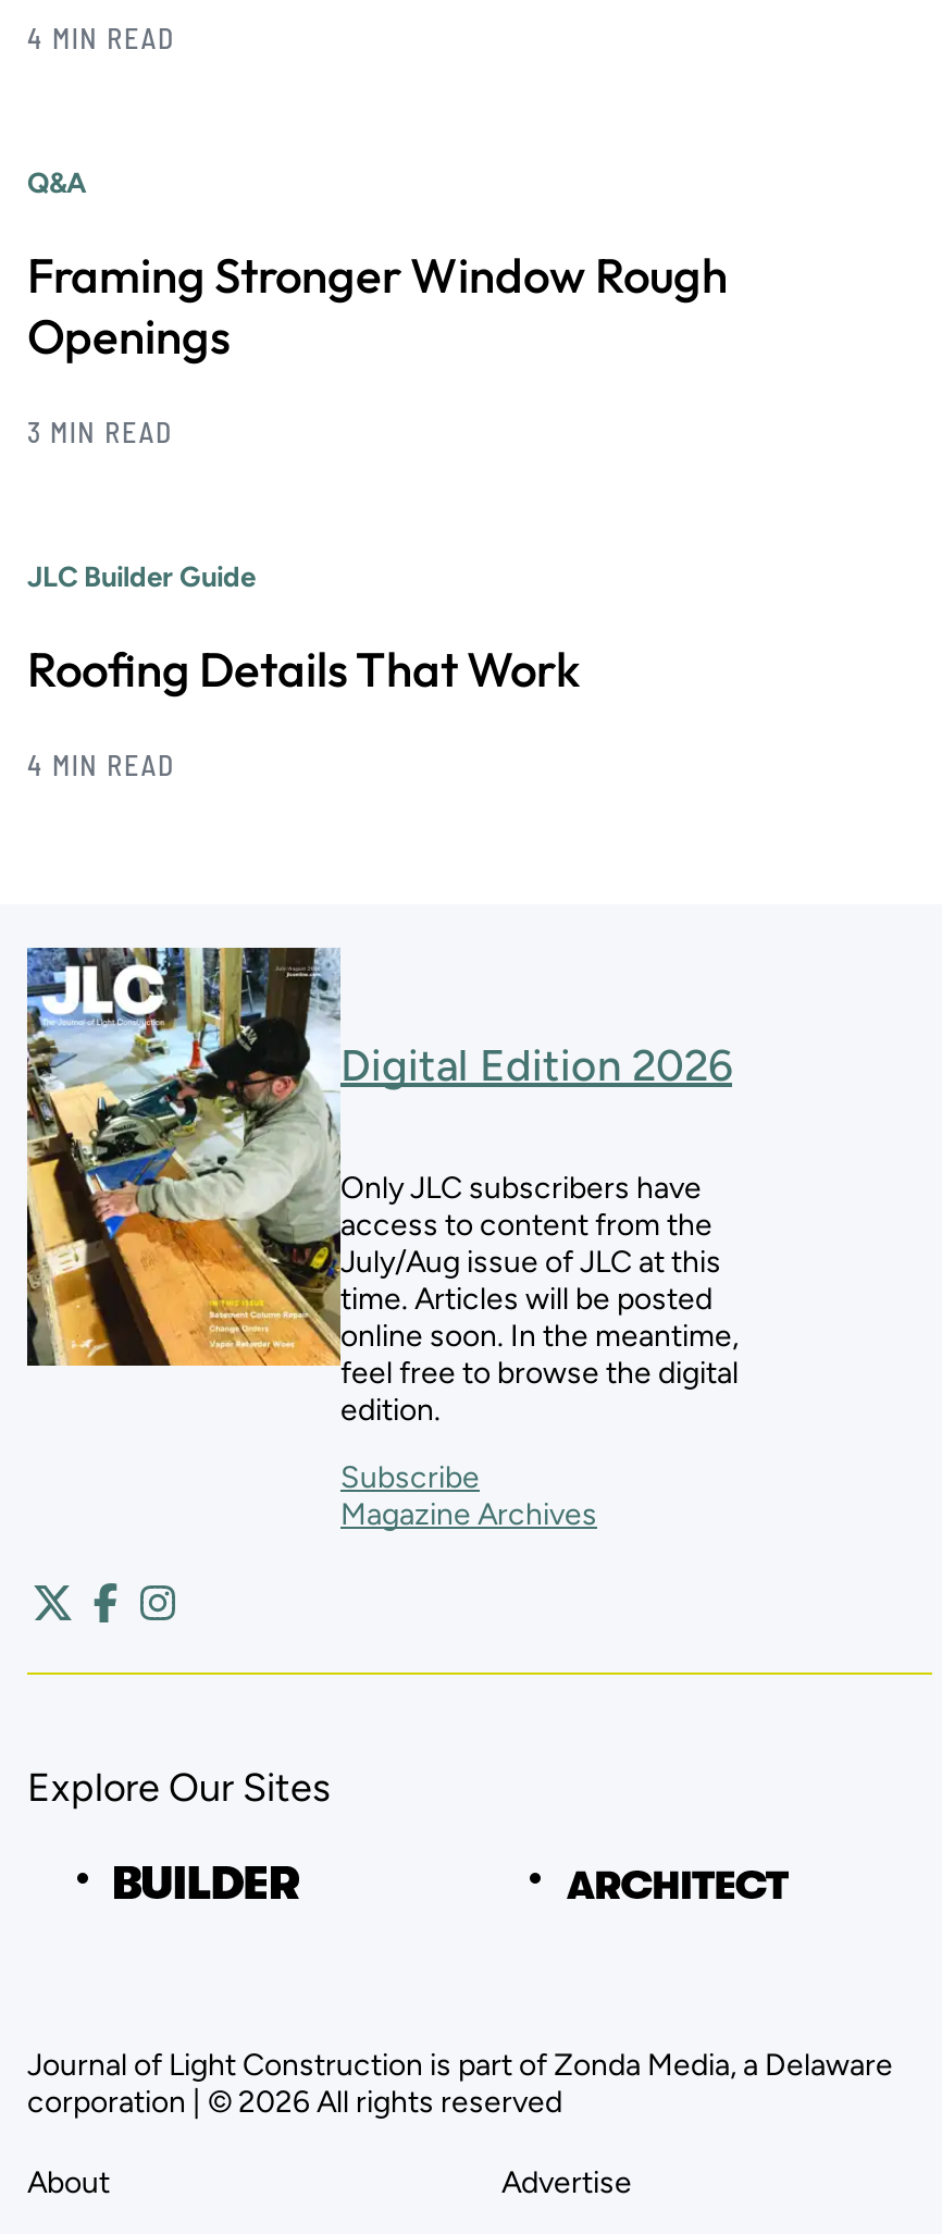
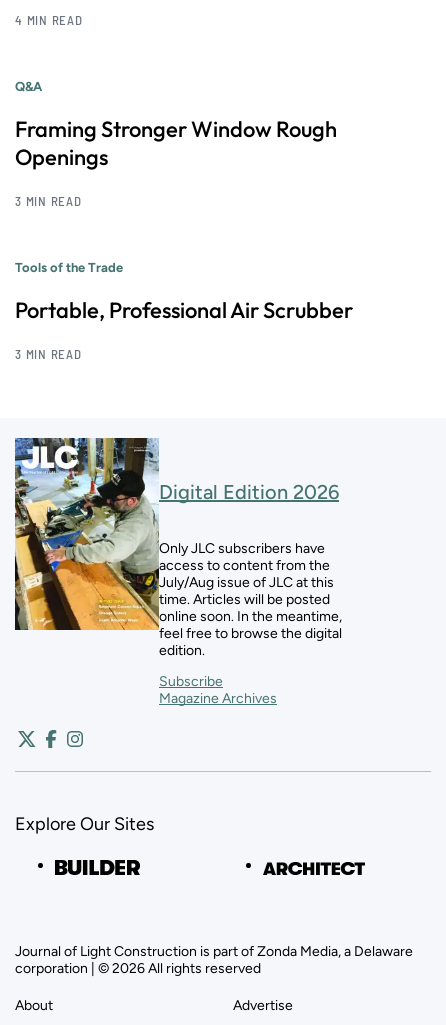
[27,560,256,593] JLC Builder Guide -> [15,260,123,275] Tools of the Trade
[27,639,580,699] Roofing Details That Work -> [15,296,353,324] Portable, Professional Air Scrubber
[27,747,175,782] 4 MIN READ -> [15,346,82,362] 3 MIN READ

